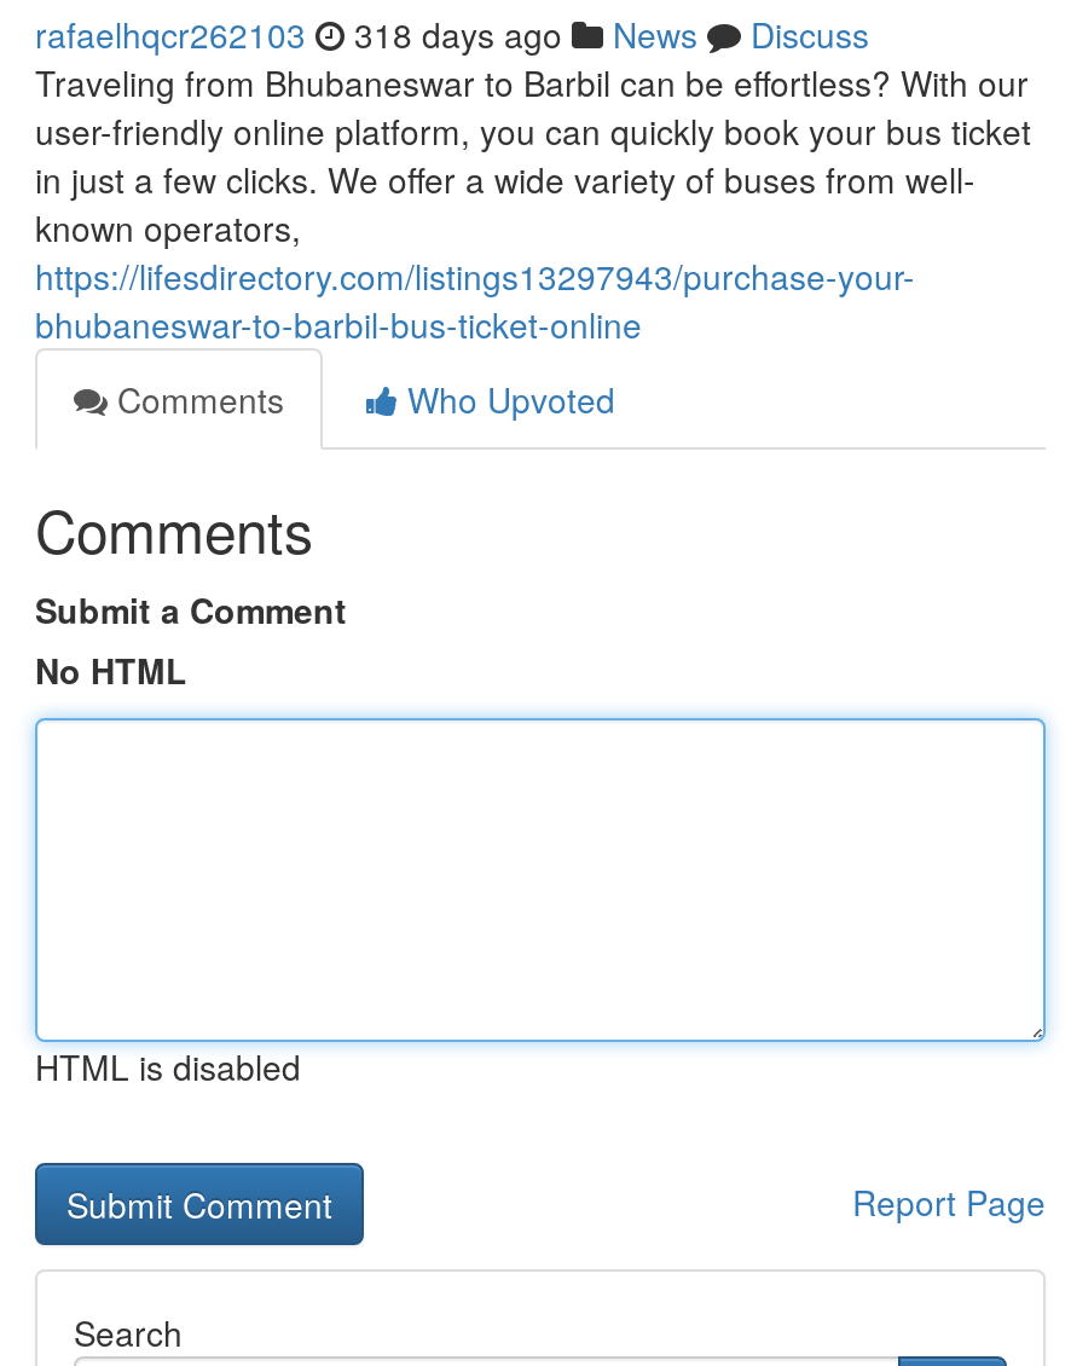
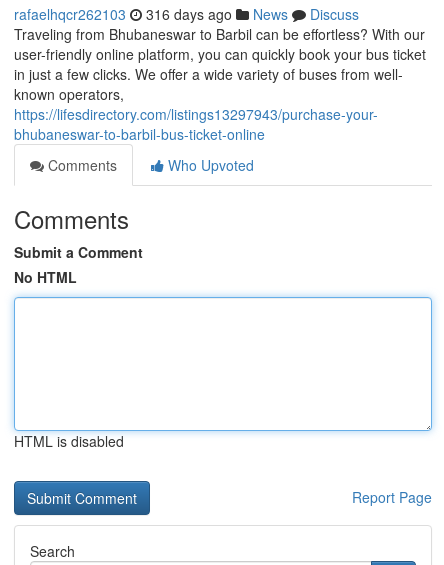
[35,10,869,58] rafaelhqcr262103 318 days ago News Discuss -> [14,4,359,24] rafaelhqcr262103 316 days ago News Discuss

